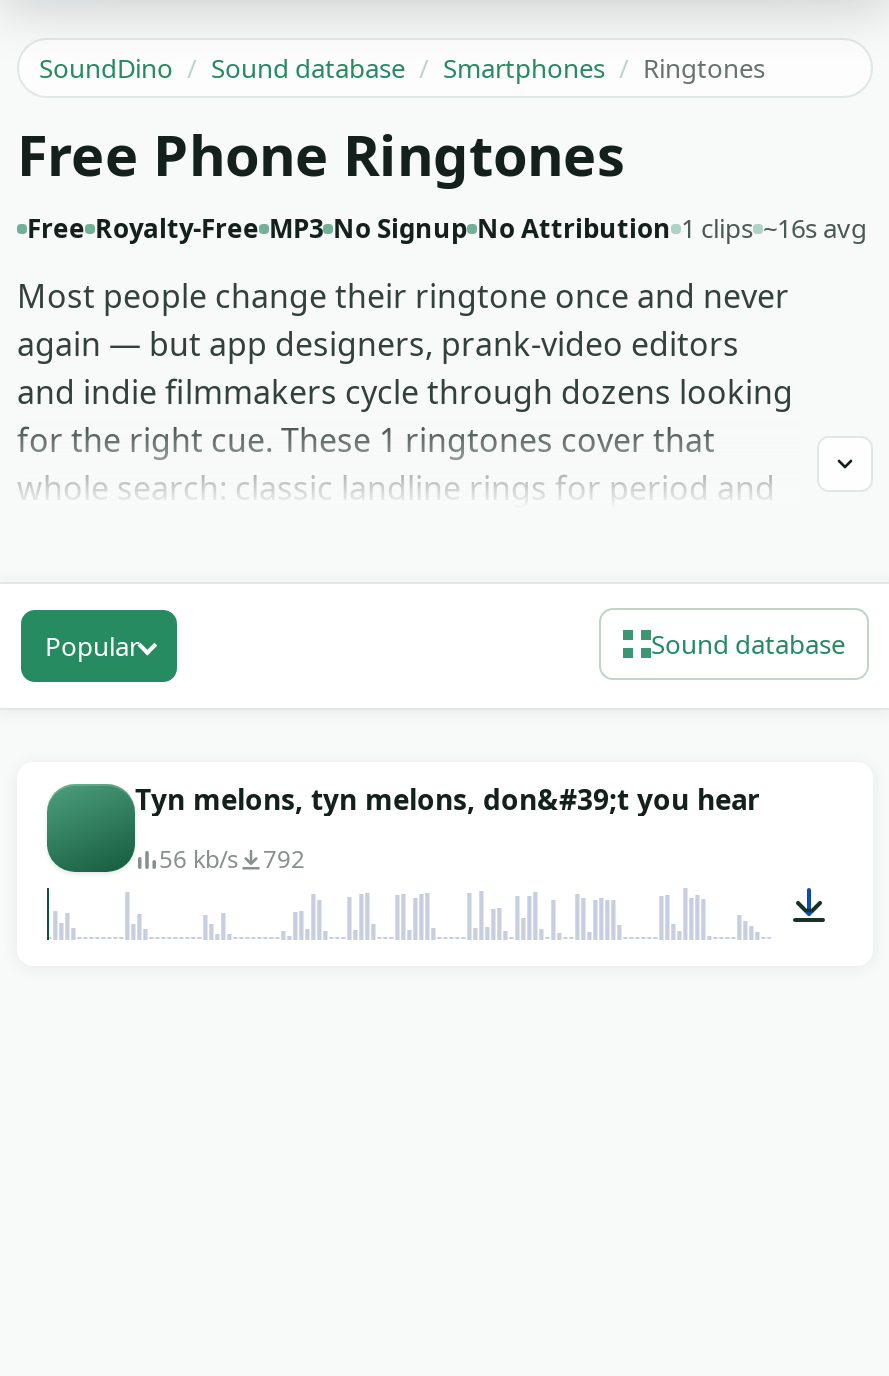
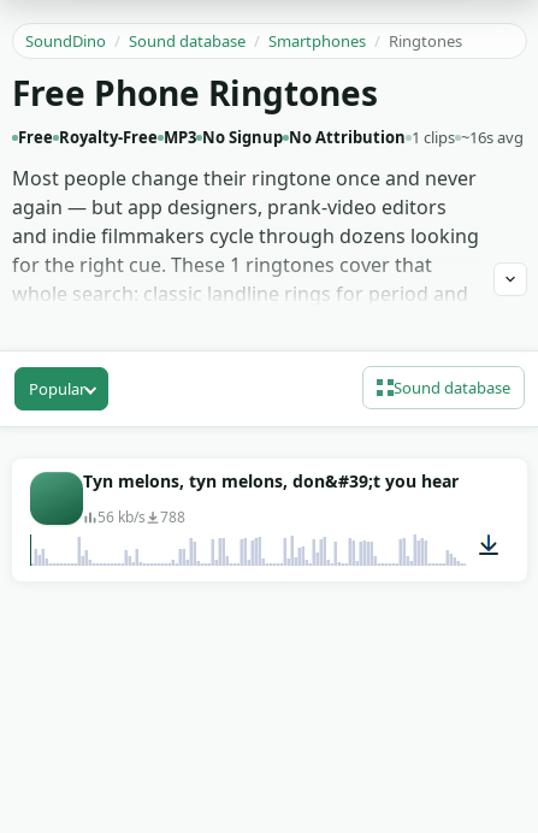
[159,842,305,876] 56 kb/s 792 -> [97,507,185,527] 56 kb/s 788

